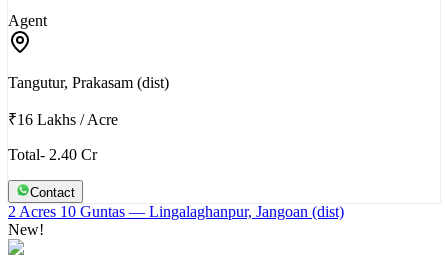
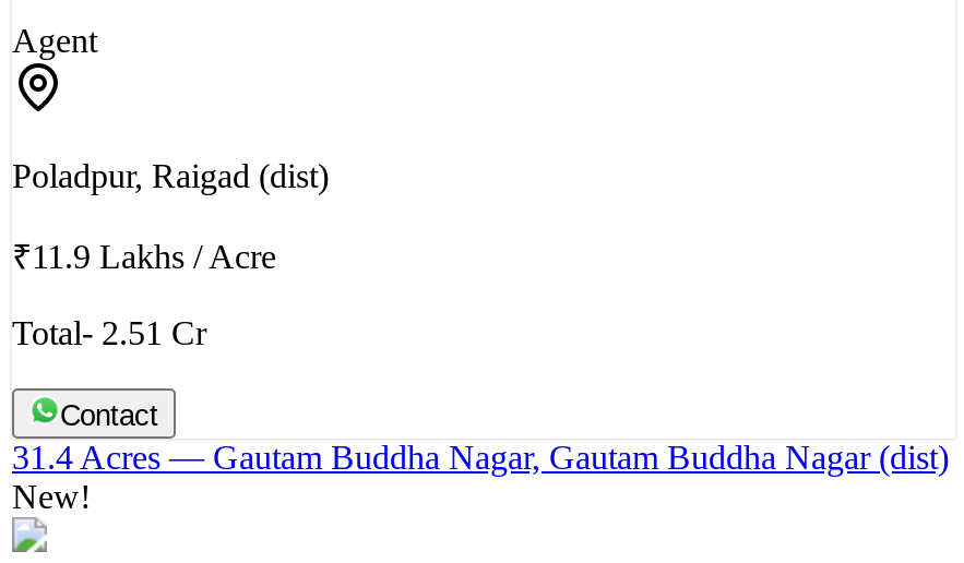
[8,74,169,91] Tangutur, Prakasam (dist) -> [12,158,329,195] Poladpur, Raigad (dist)
[8,111,118,128] ₹16 Lakhs / Acre -> [12,239,276,276] ₹11.9 Lakhs / Acre
[8,146,97,163] Total- 2.40 Cr -> [12,315,206,352] Total- 2.51 Cr
[8,203,344,220] 2 Acres 10 Guntas— Lingalaghanpur, Jangoan (dist) -> [12,439,949,477] 31.4 Acres— Gautam Buddha Nagar, Gautam Buddha Nagar (dist)

